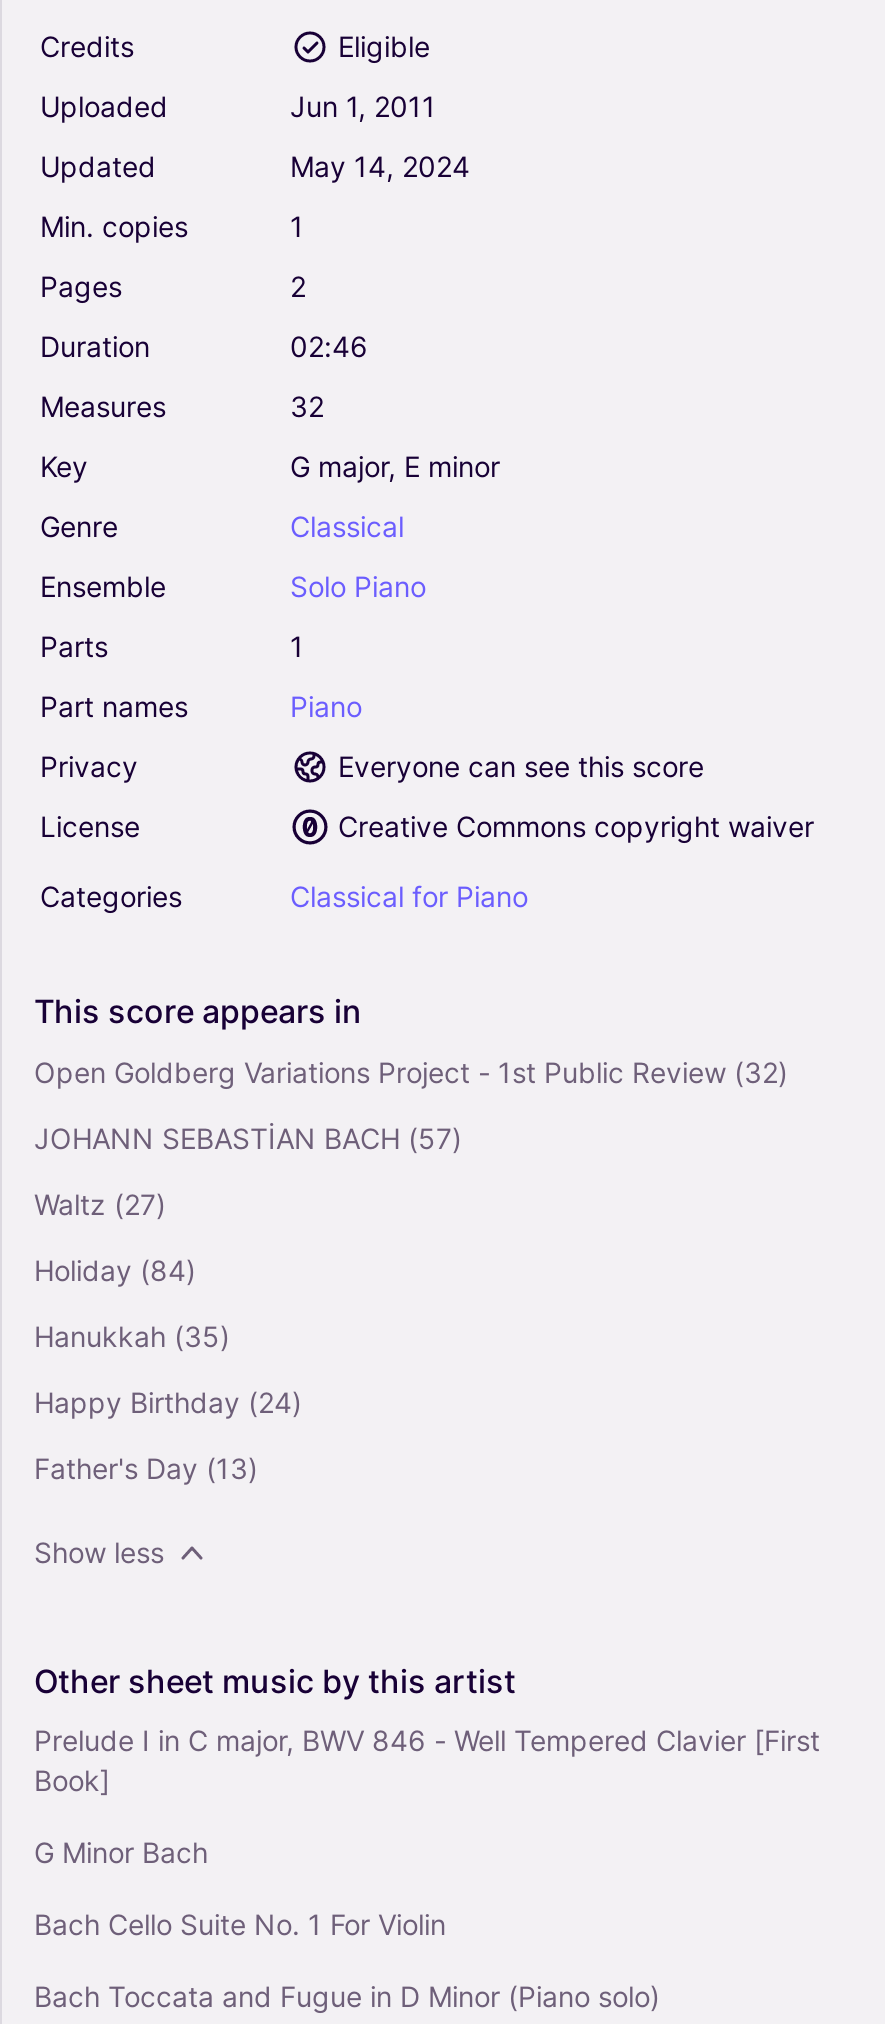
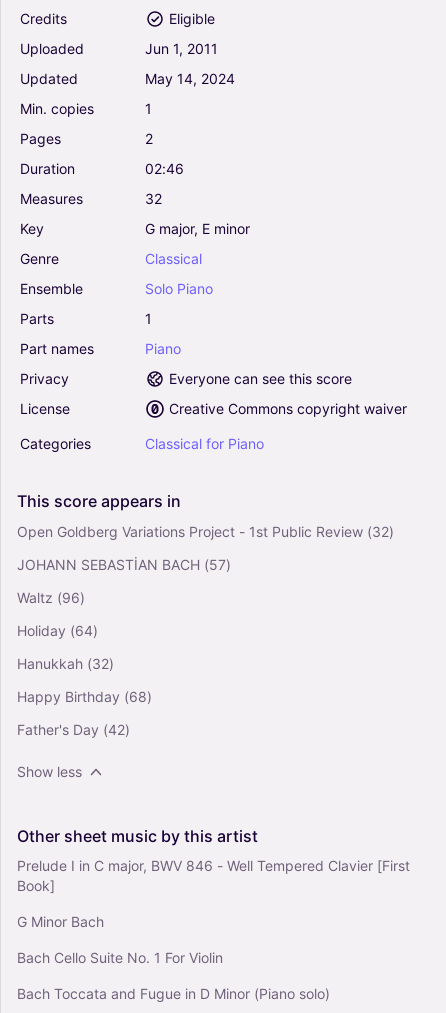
[34,1187,166,1221] Waltz (27) -> [17,589,85,606] Waltz (96)
[34,1253,196,1287] Holiday (84) -> [17,622,98,639] Holiday (64)
[34,1319,230,1353] Hanukkah (35) -> [17,655,114,672] Hanukkah (32)
[34,1385,302,1419] Happy Birthday (24) -> [17,688,152,705] Happy Birthday (68)
[34,1451,258,1485] Father's Day (13) -> [17,721,130,738] Father's Day (42)

